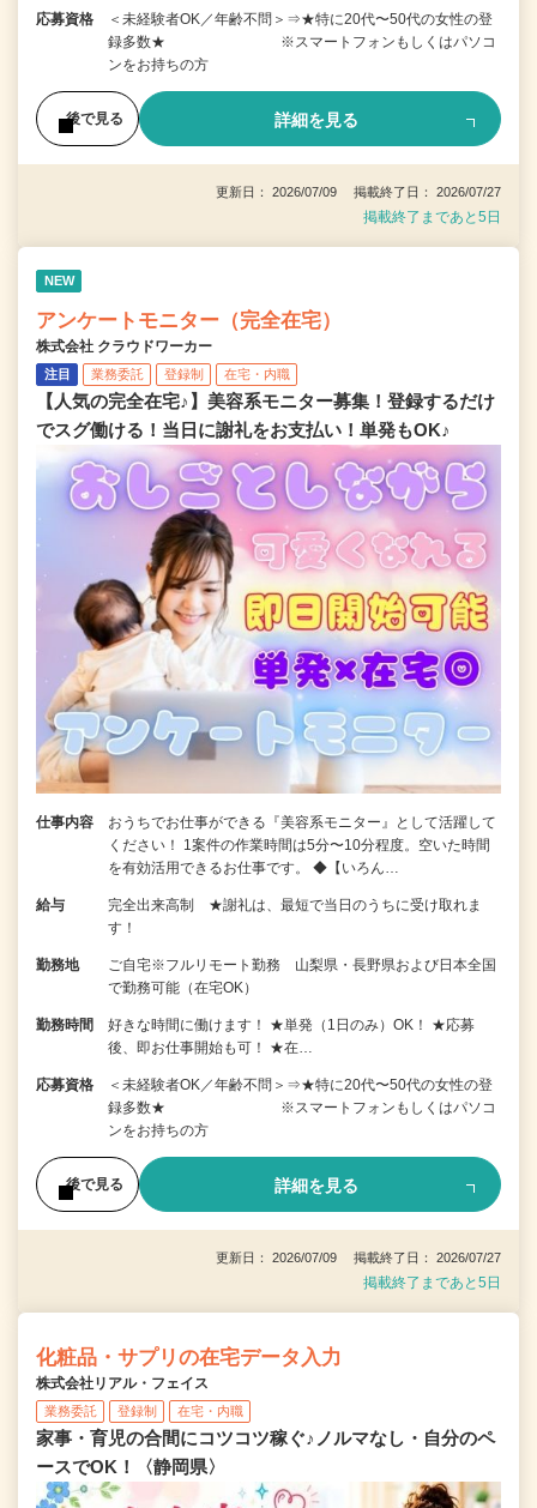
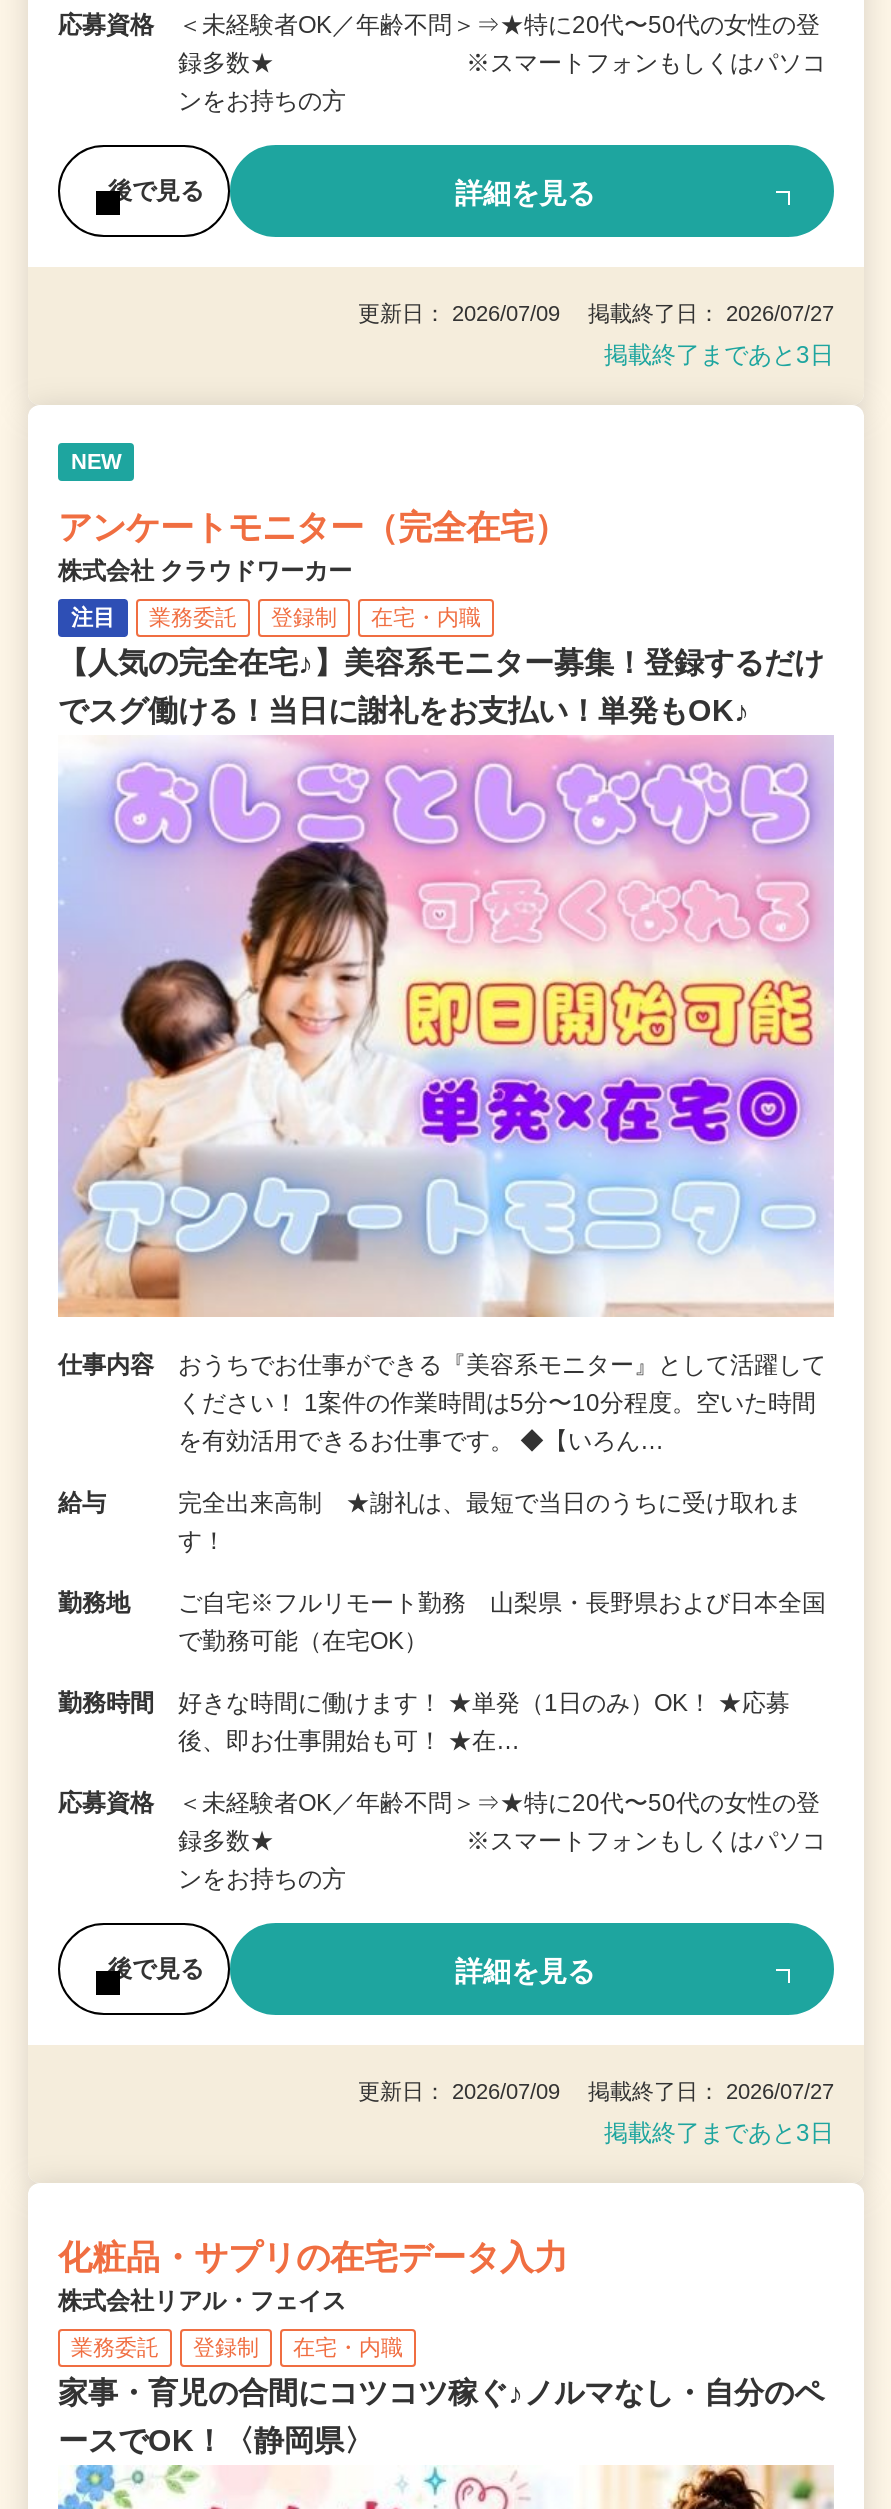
[363,209,501,225] 掲載終了まであと5日 -> [604,341,834,369] 掲載終了まであと3日
[363,1275,501,1292] 掲載終了まであと5日 -> [604,2120,834,2148] 掲載終了まであと3日

